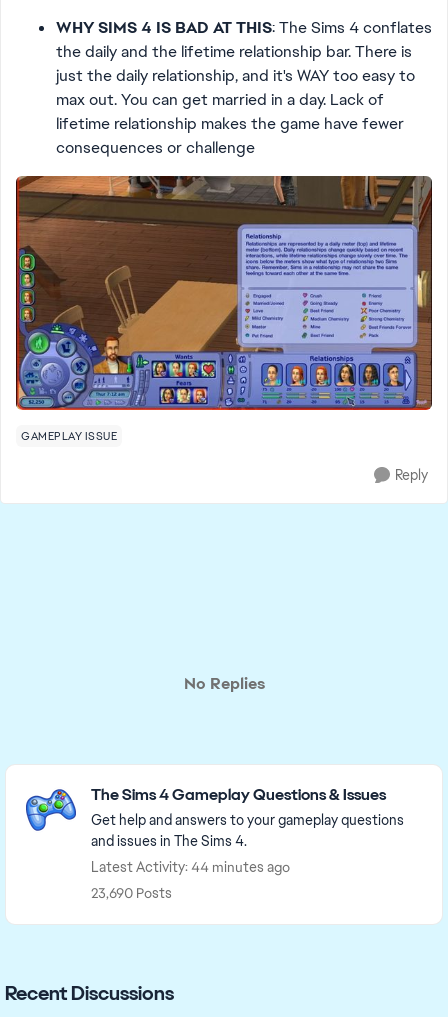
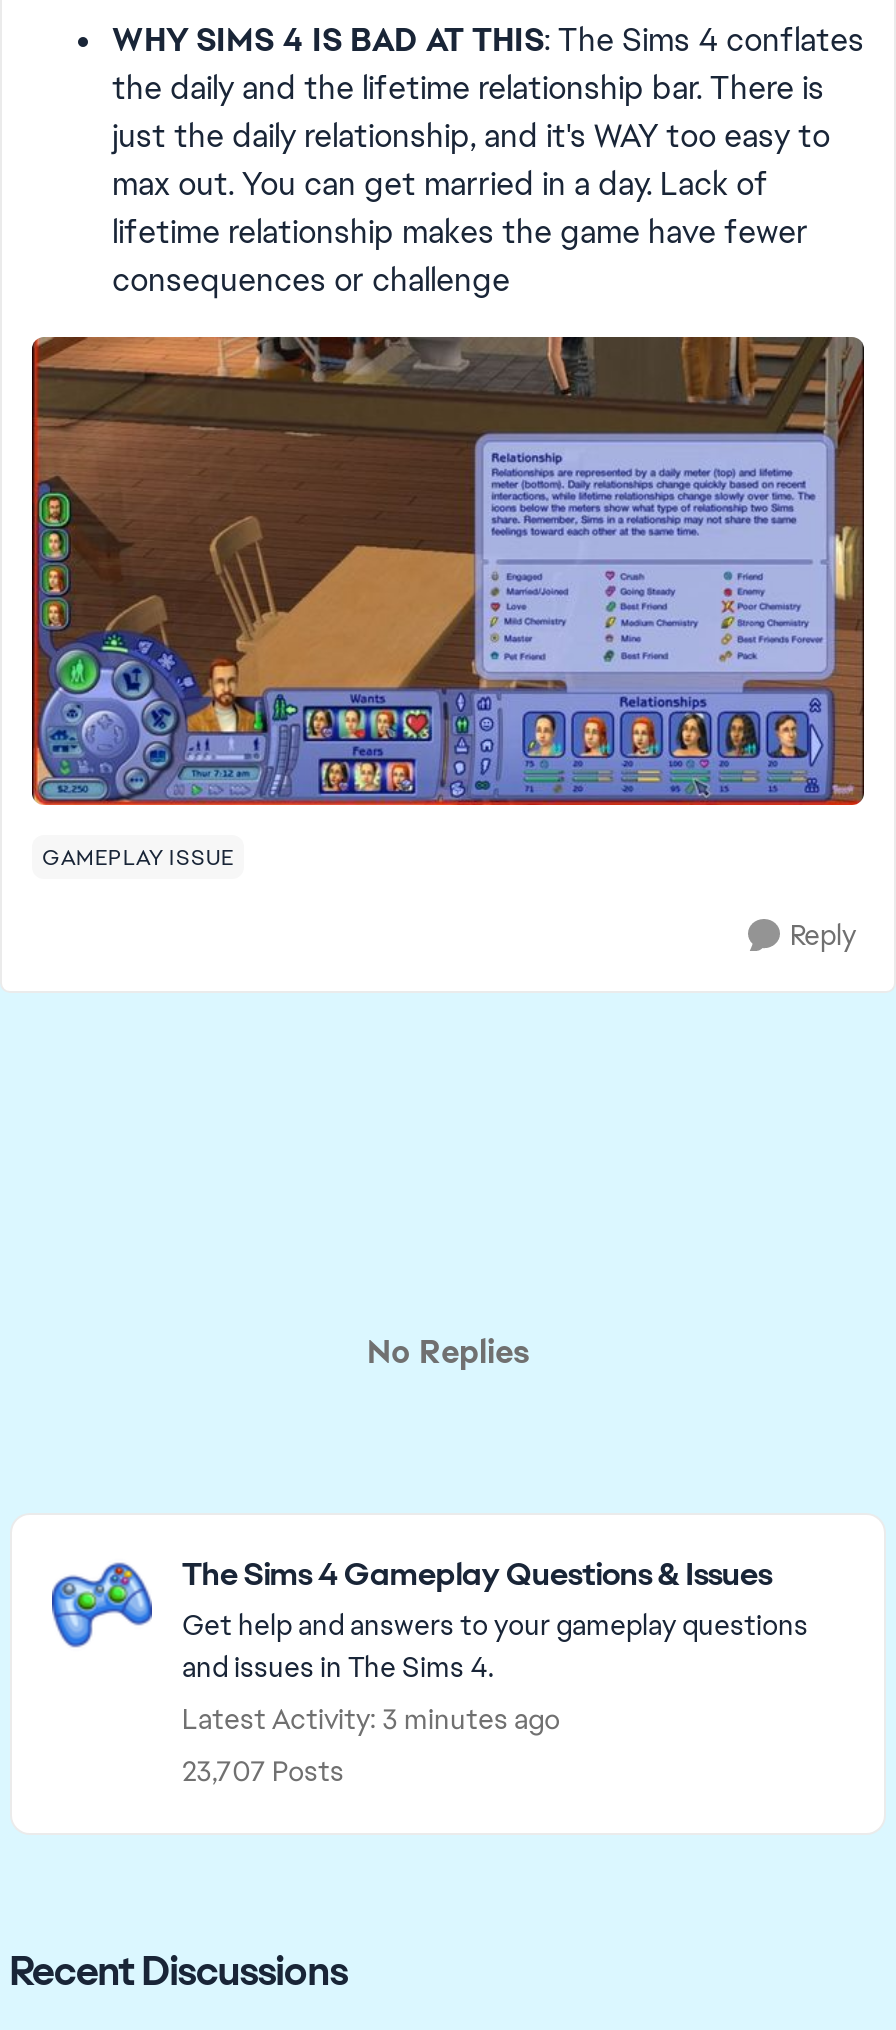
[91,858,290,876] Latest Activity: 44 minutes ago -> [182,1701,560,1737] Latest Activity: 3 minutes ago
[91,884,172,902] 23,690 Posts -> [182,1753,344,1789] 23,707 Posts

